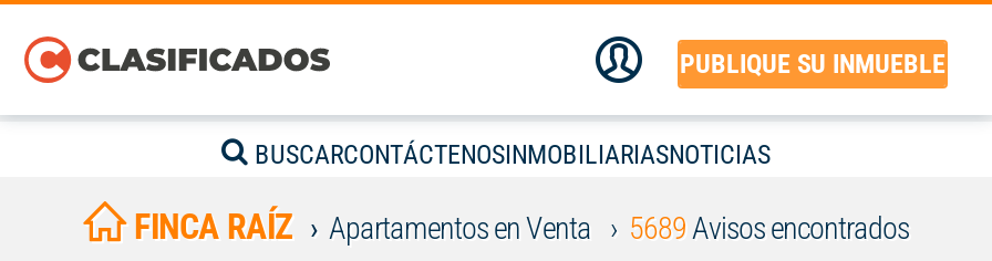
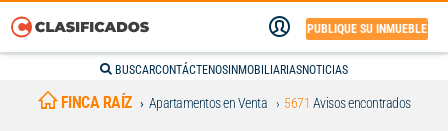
[629,210,909,246] 5689 Avisos encontrados -> [284,95,410,111] 5671 Avisos encontrados

